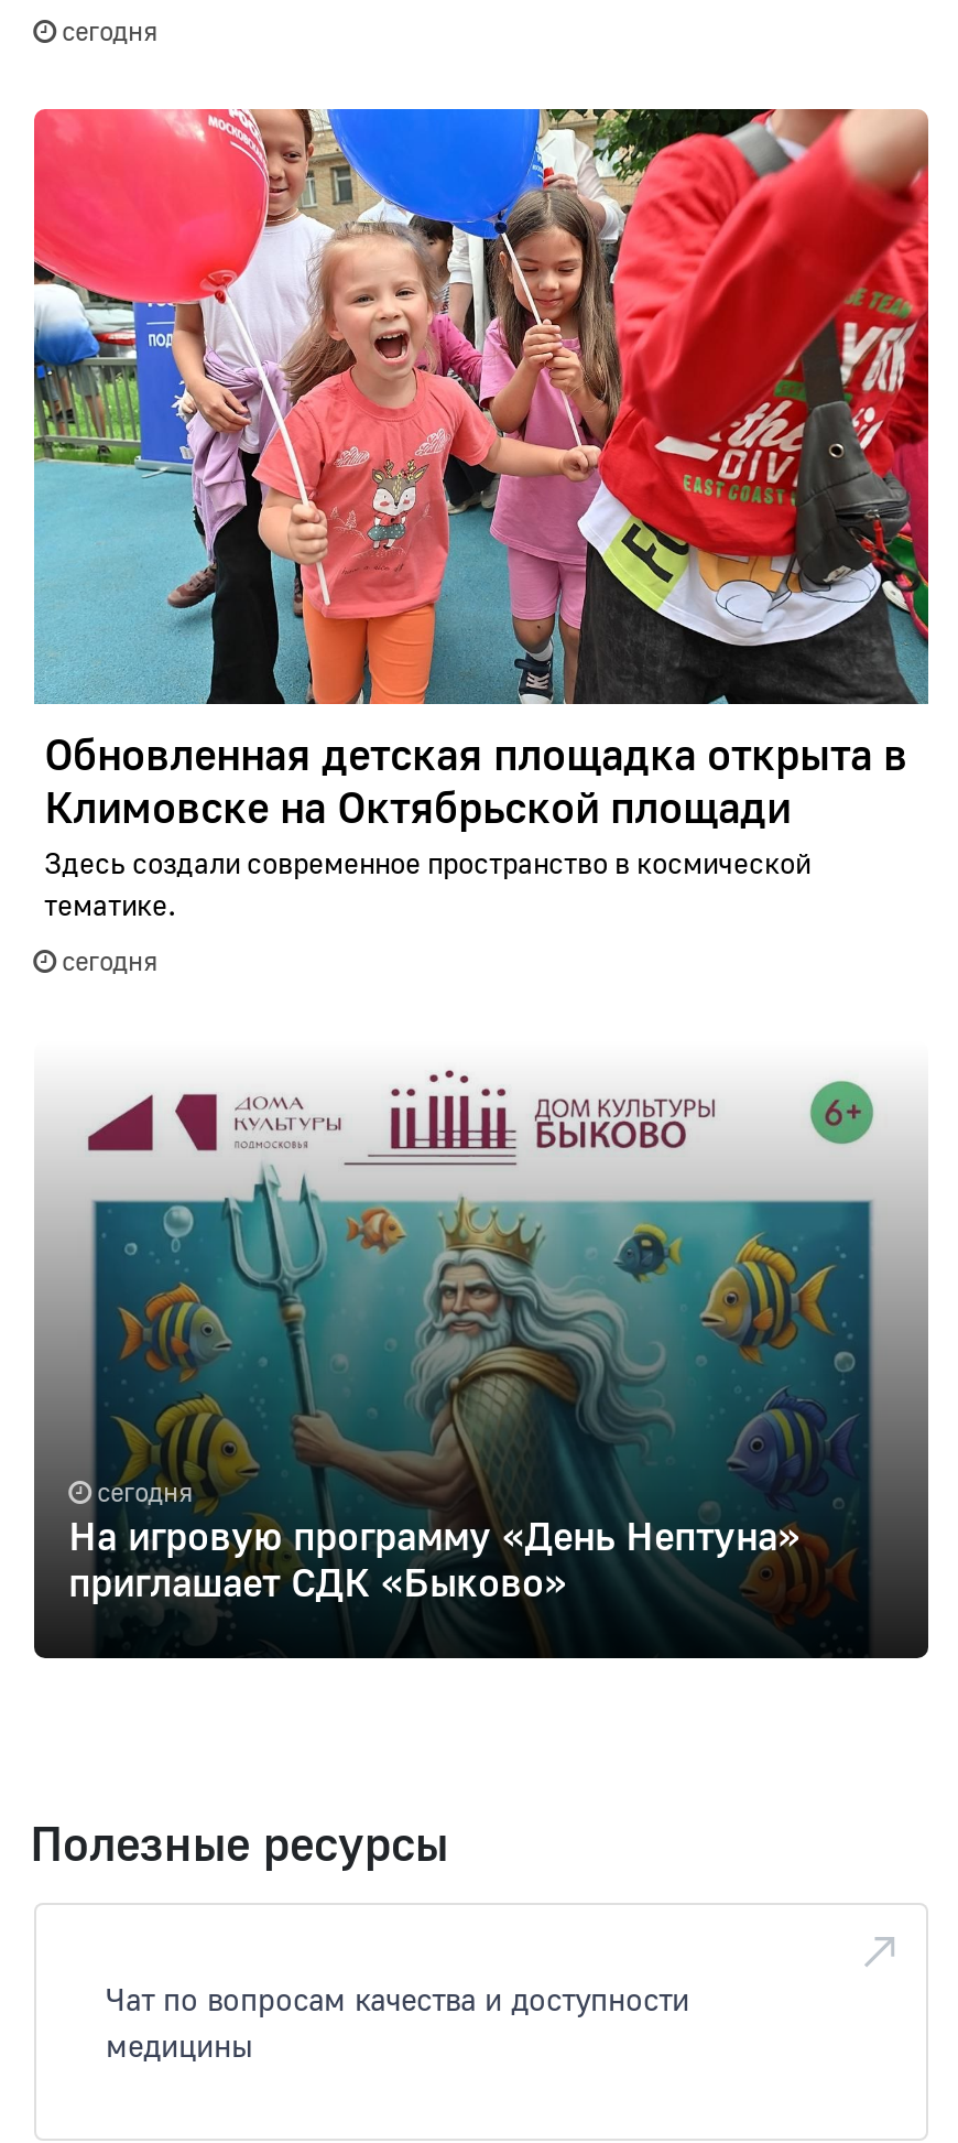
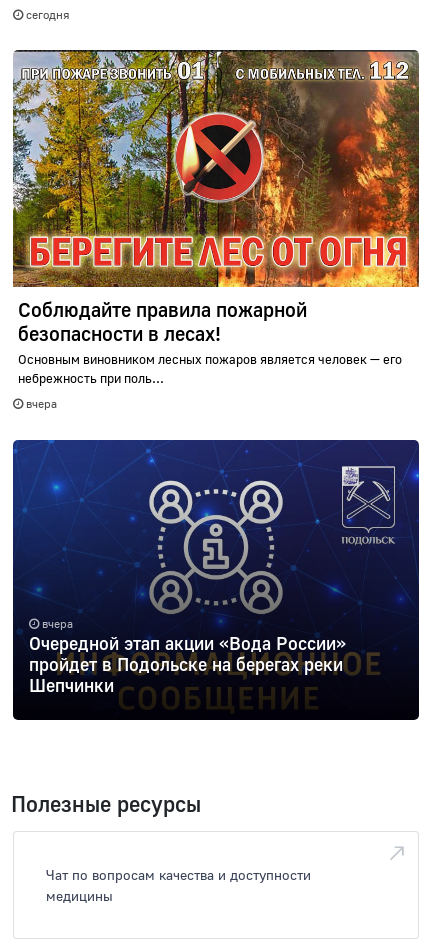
[32,108,930,924] [image] | Обновленная детская площадка открыта в | Климовске на Октябрьской площади | Здесь создали современное пространство в космической | тематике. -> [12,49,420,386] [image] | Соблюдайте правила пожарной | безопасности в лесах! | Основным виновником лесных пожаров является человек — его | небрежность при поль...
[62,946,157,979] сегодня -> [26,396,57,411] вчера
[32,1042,930,1657] [image] | сегодня | На игровую программу «День Нептуна» | приглашает СДК «Быково» -> [12,439,420,711] [image] | вчера | Очередной этап акции «Вода России» | пройдет в Подольске на берегах реки | Шепчинки

